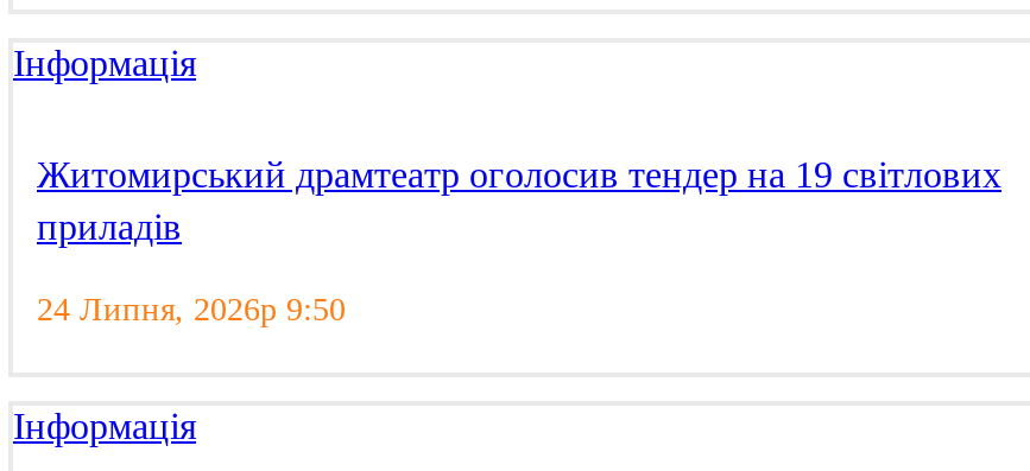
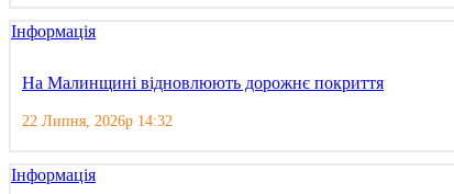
[37,154,1001,246] Житомирський драмтеатр оголосив тендер на 19 світлових | приладів -> [22,73,384,92] На Малинщині відновлюють дорожнє покриття
[37,291,346,327] 24 Липня, 2026р 9:50 -> [22,113,173,129] 22 Липня, 2026р 14:32

